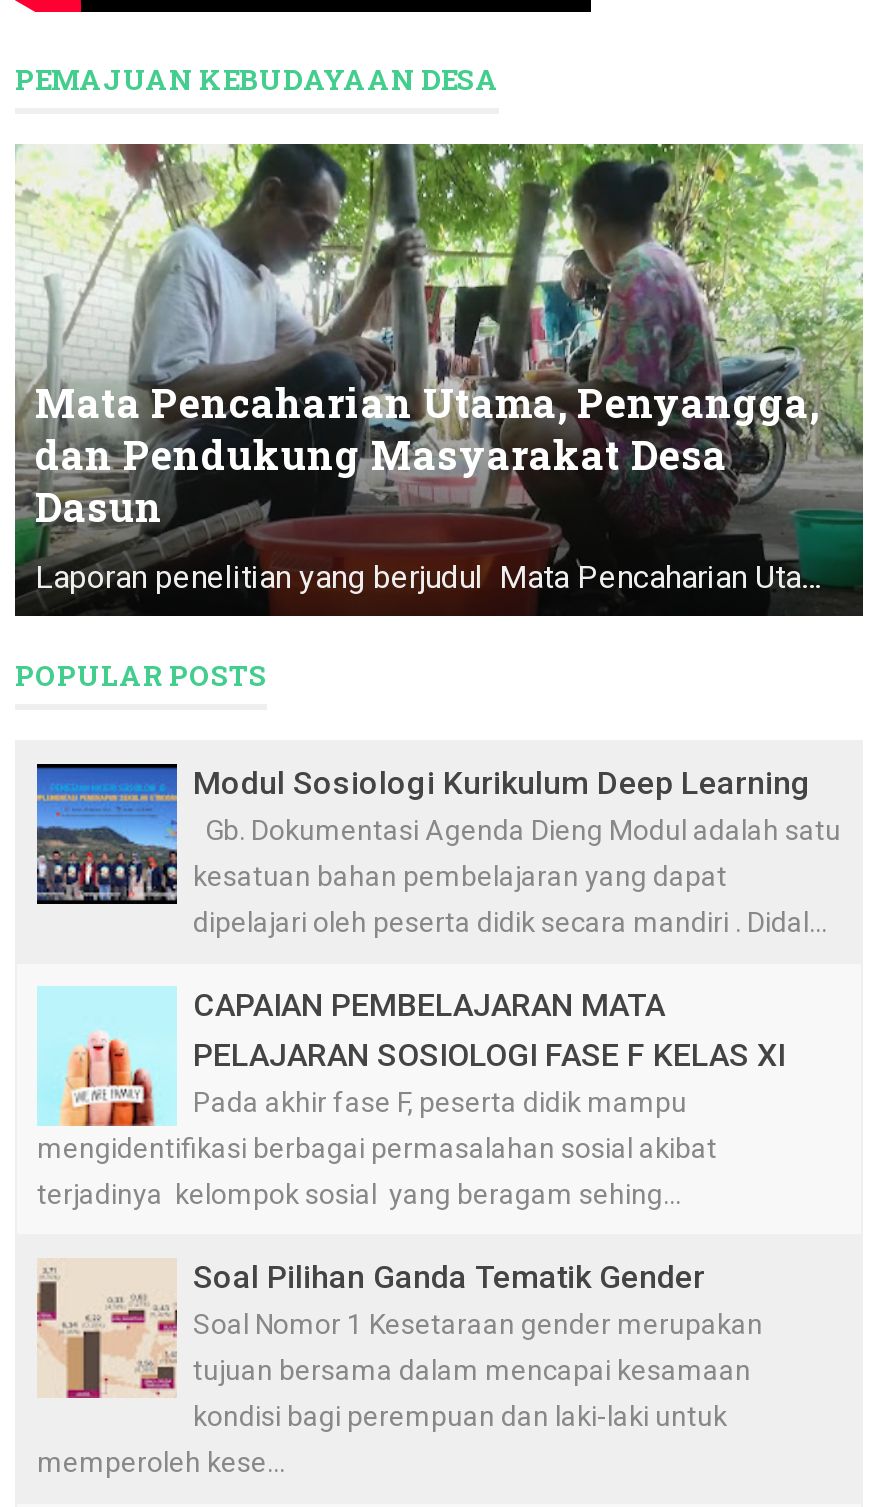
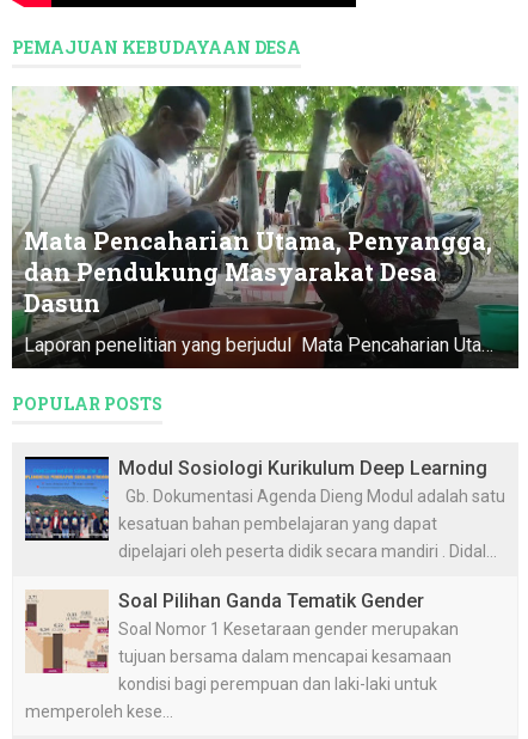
[37,986,785,1211] [image] | CAPAIAN PEMBELAJARAN MATA | PELAJARAN SOSIOLOGI FASE F KELAS XI | Pada akhir fase F, peserta didik mampu | mengidentifikasi berbagai permasalahan sosial akibat | terjadinya kelompok sosial yang beragam sehing... -> none

